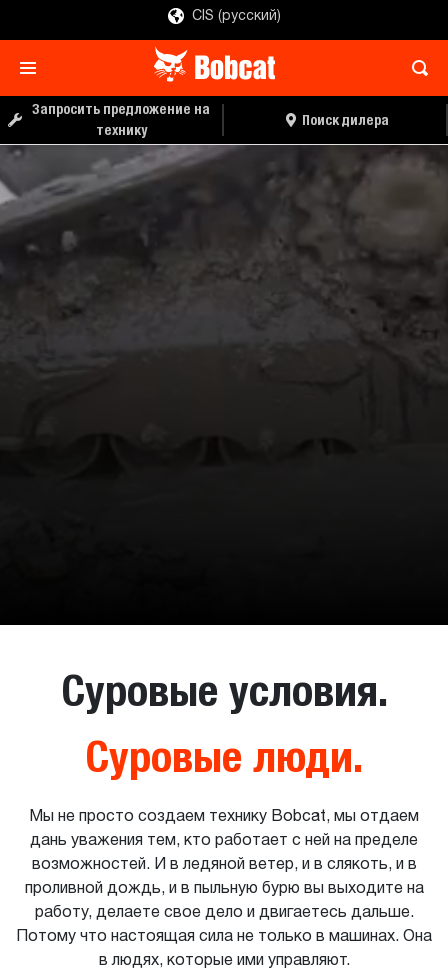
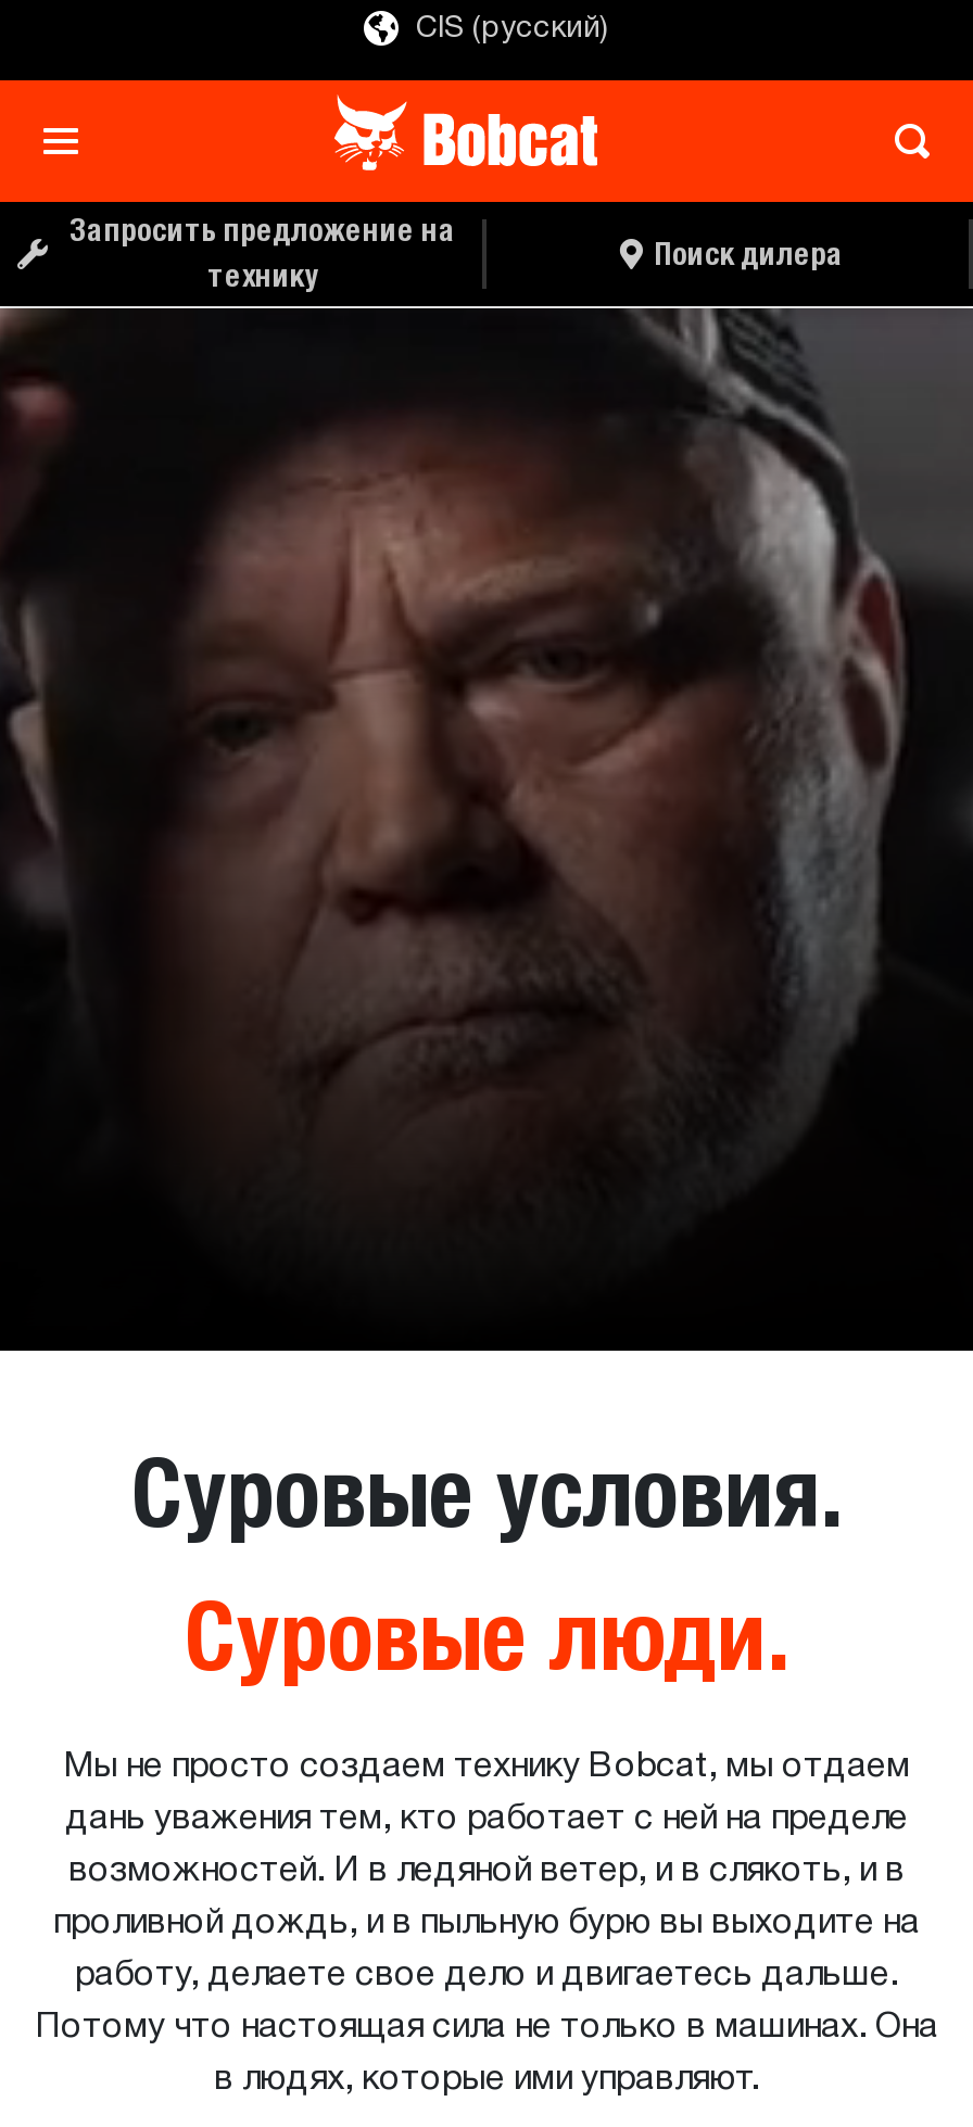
[3,144,445,494] [image] -> [7,306,966,1066] [image]

